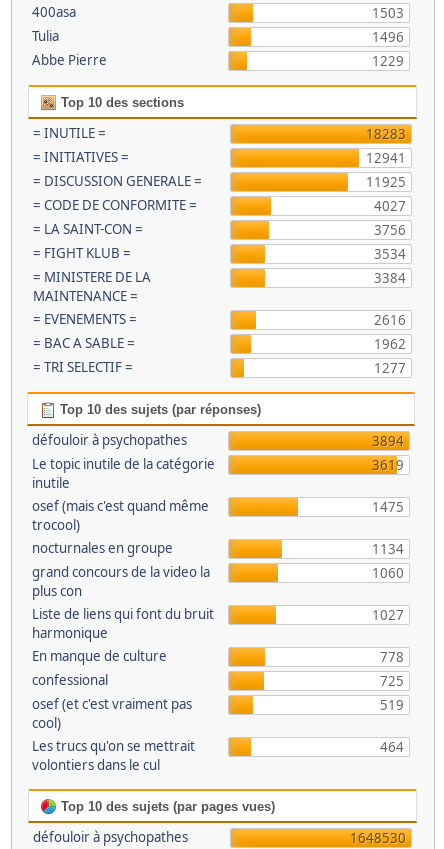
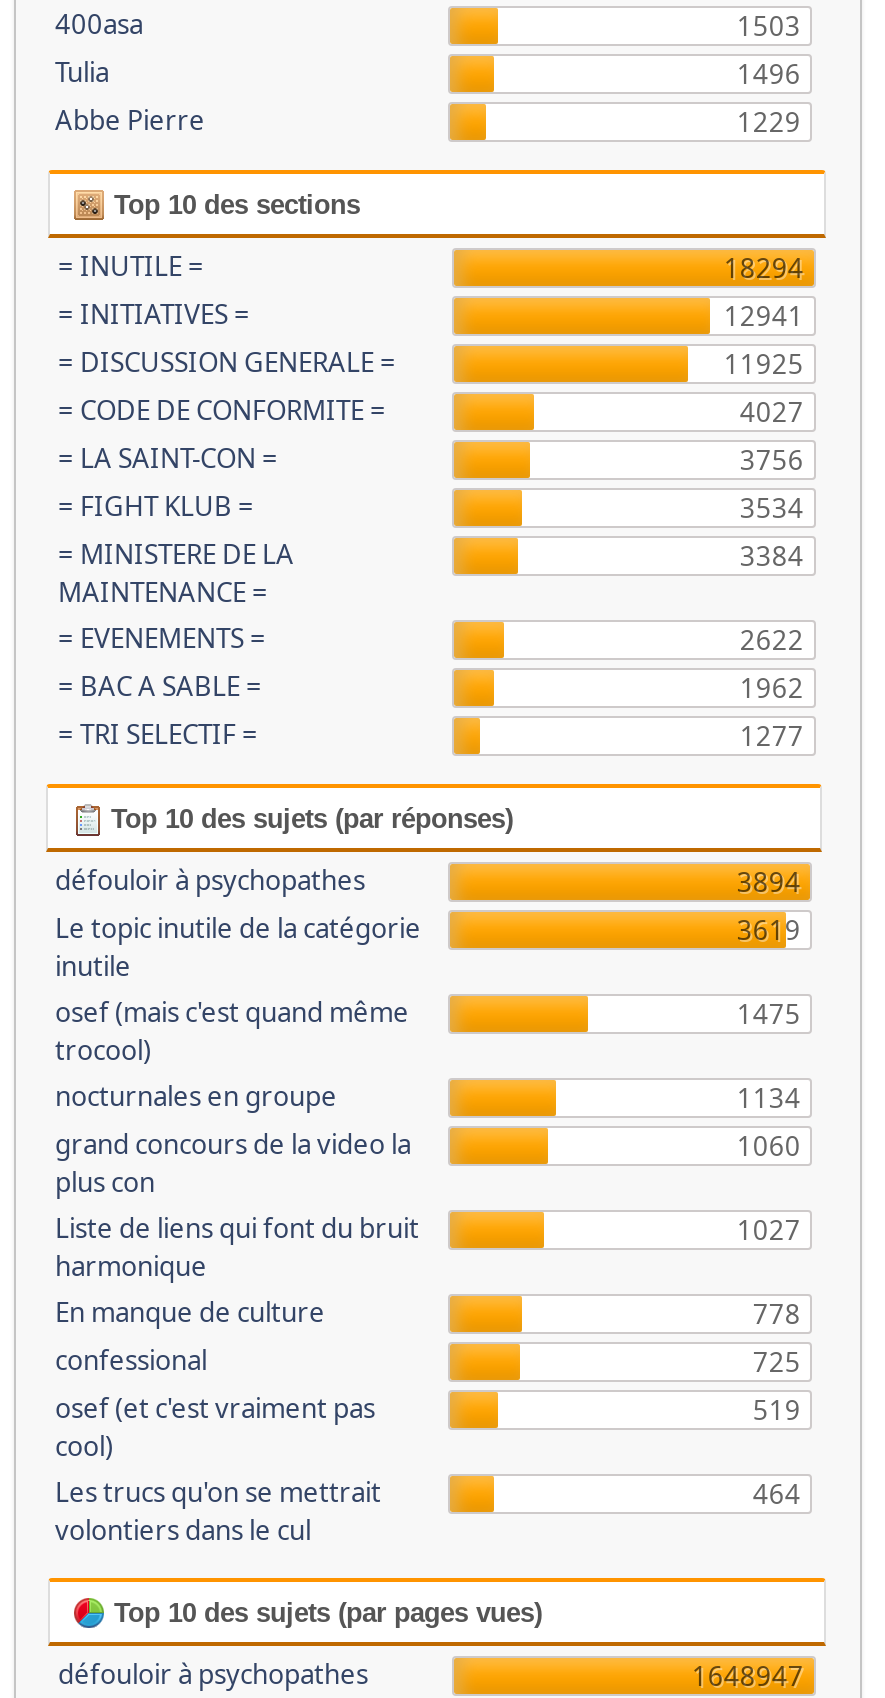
[366,125,406,143] 18283 -> [724,250,804,286] 18294
[374,311,406,329] 2616 -> [740,622,804,658] 2622
[350,829,406,847] 1648530 -> [692,1658,804,1694] 1648947

